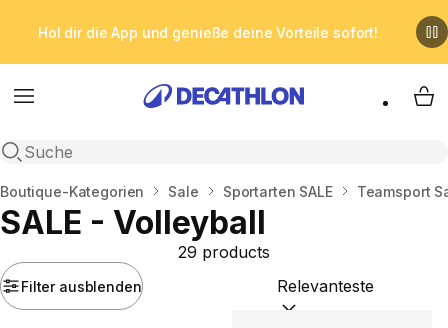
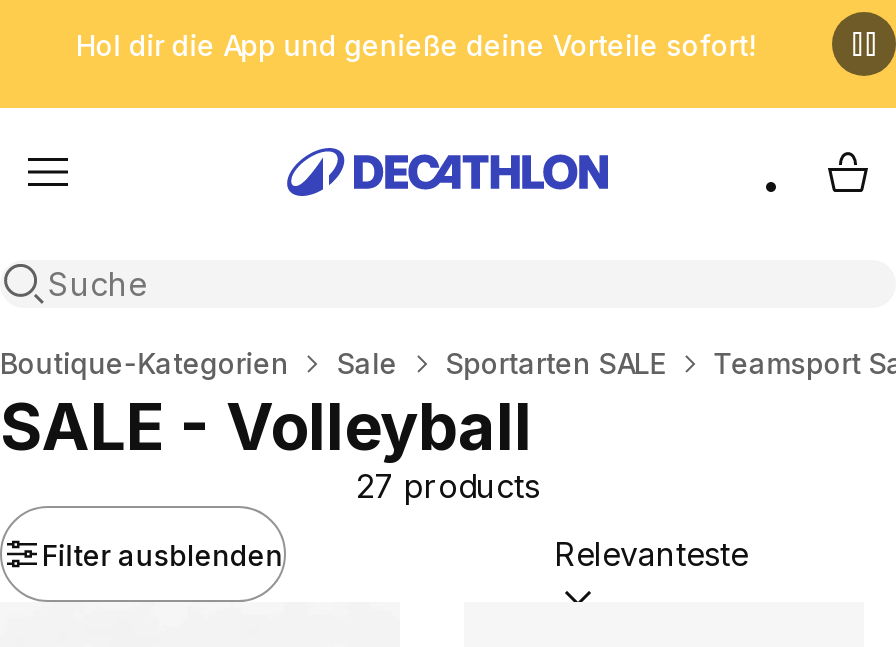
[178,242,270,262] 29 products -> [356,466,540,506] 27 products

